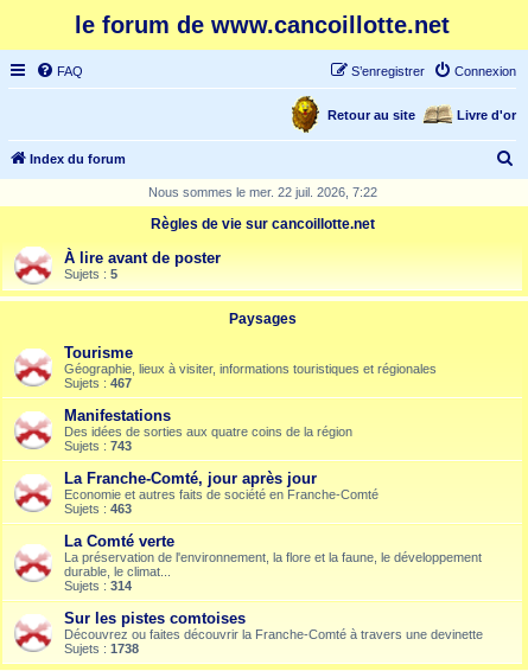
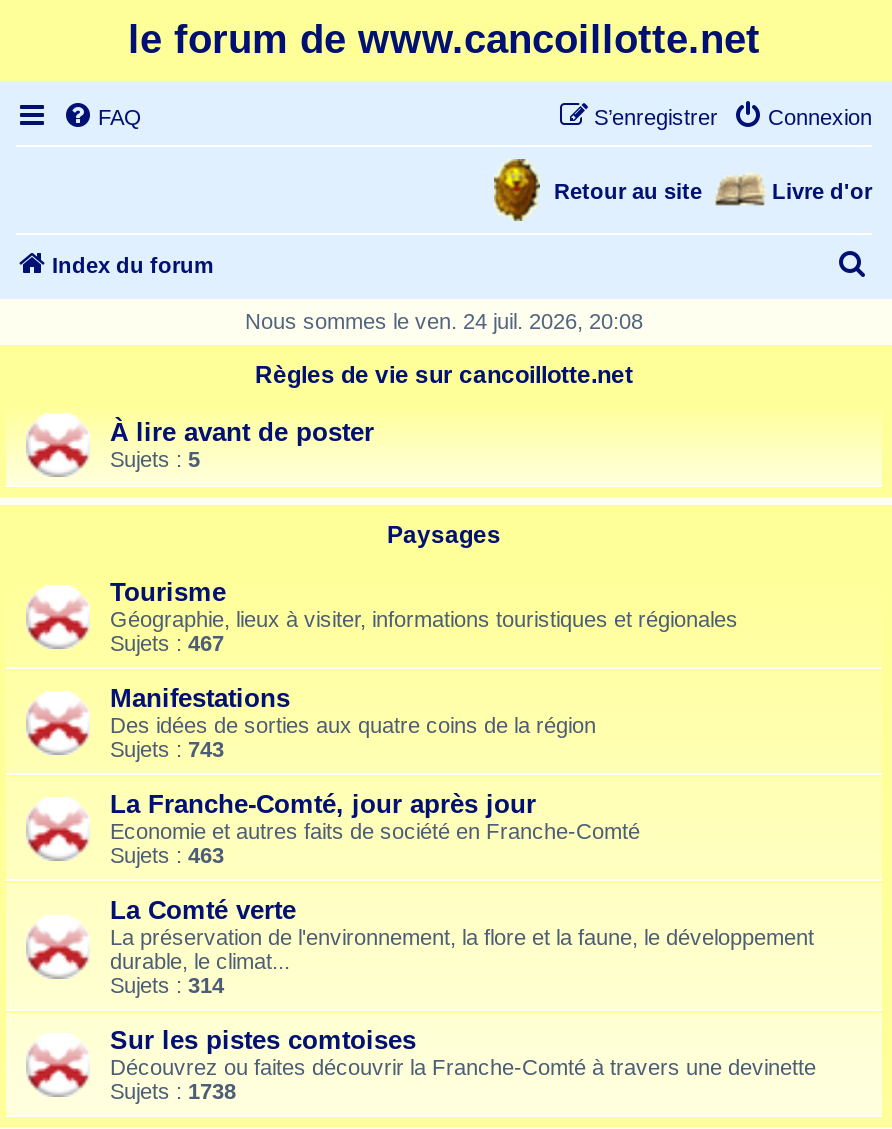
[148,185,377,199] Nous sommes le mer. 22 juil. 2026, 7:22 -> [245,309,643,333] Nous sommes le ven. 24 juil. 2026, 20:08

